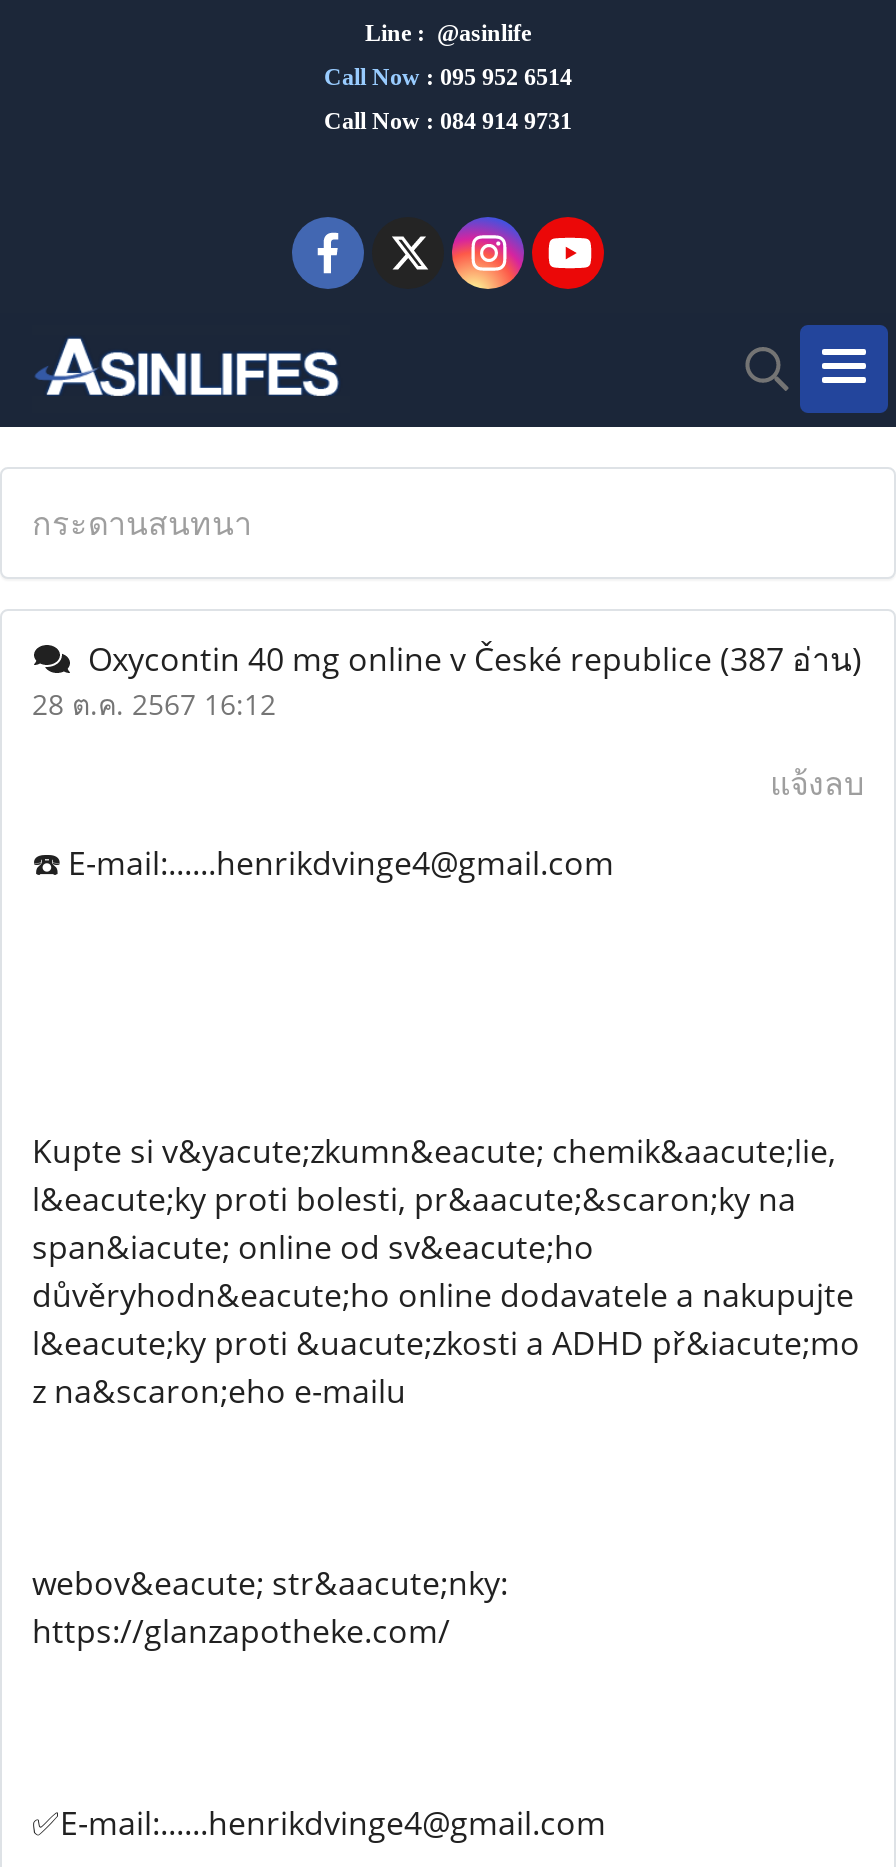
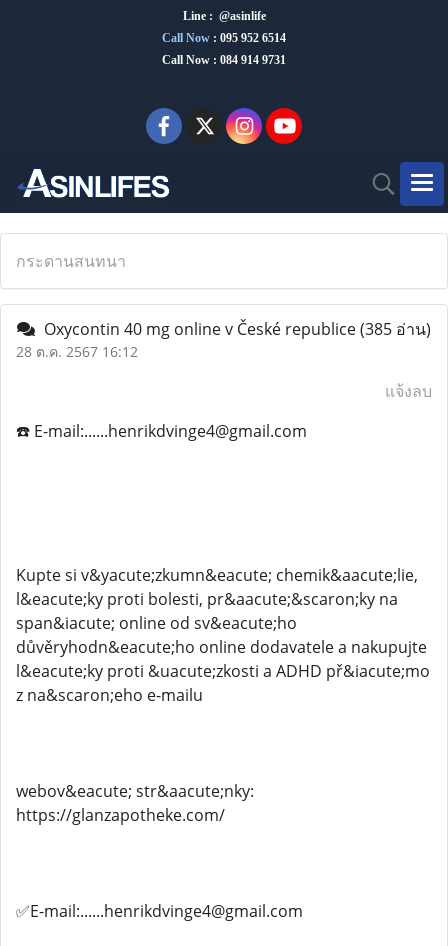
[72,637,862,681] Oxycontin 40 mg online v České republice (387 อ่าน) -> [36,318,431,340] Oxycontin 40 mg online v České republice (385 อ่าน)

